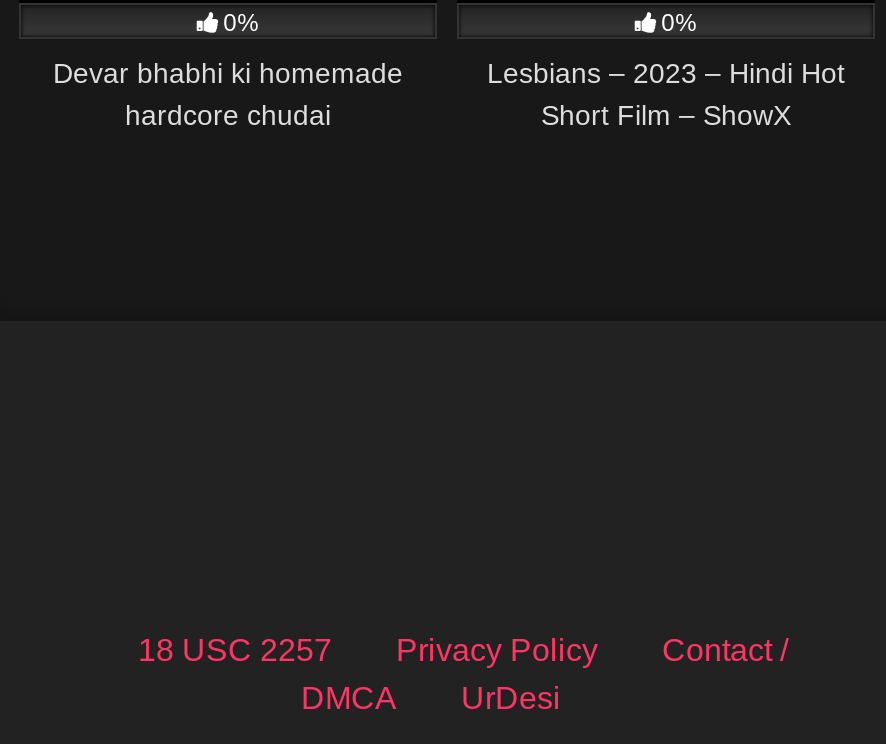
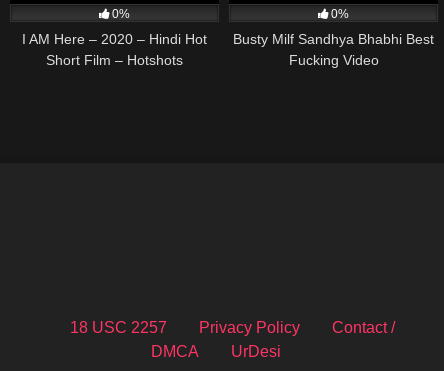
[53,57,403,131] Devar bhabhi ki homemade | hardcore chudai -> [22,31,207,68] I AM Here – 2020 – Hindi Hot | Short Film – Hotshots
[487,57,845,131] Lesbians – 2023 – Hindi Hot | Short Film – ShowX -> [233,31,434,68] Busty Milf Sandhya Bhabhi Best | Fucking Video

